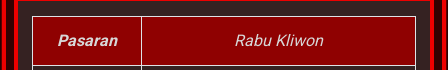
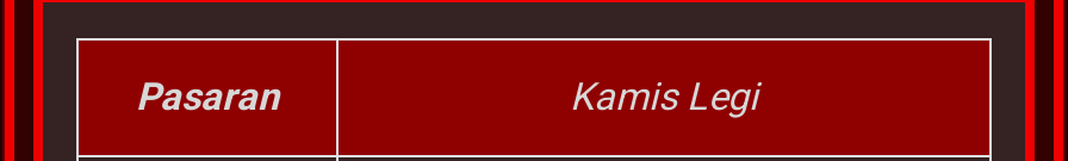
[234,31,323,50] Rabu Kliwon -> [570,74,758,119] Kamis Legi

